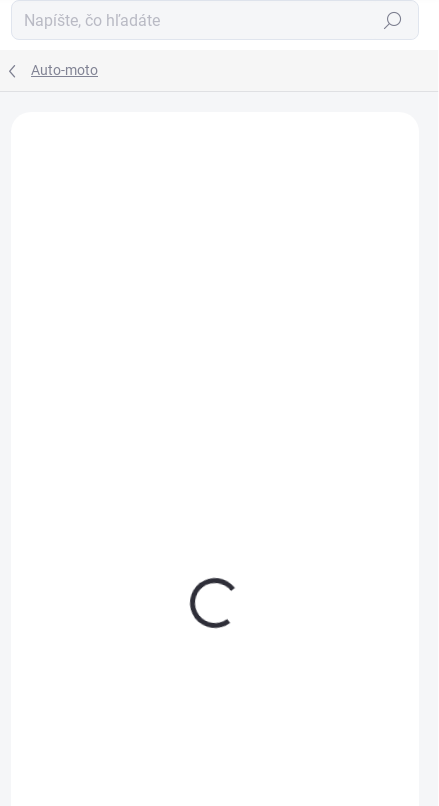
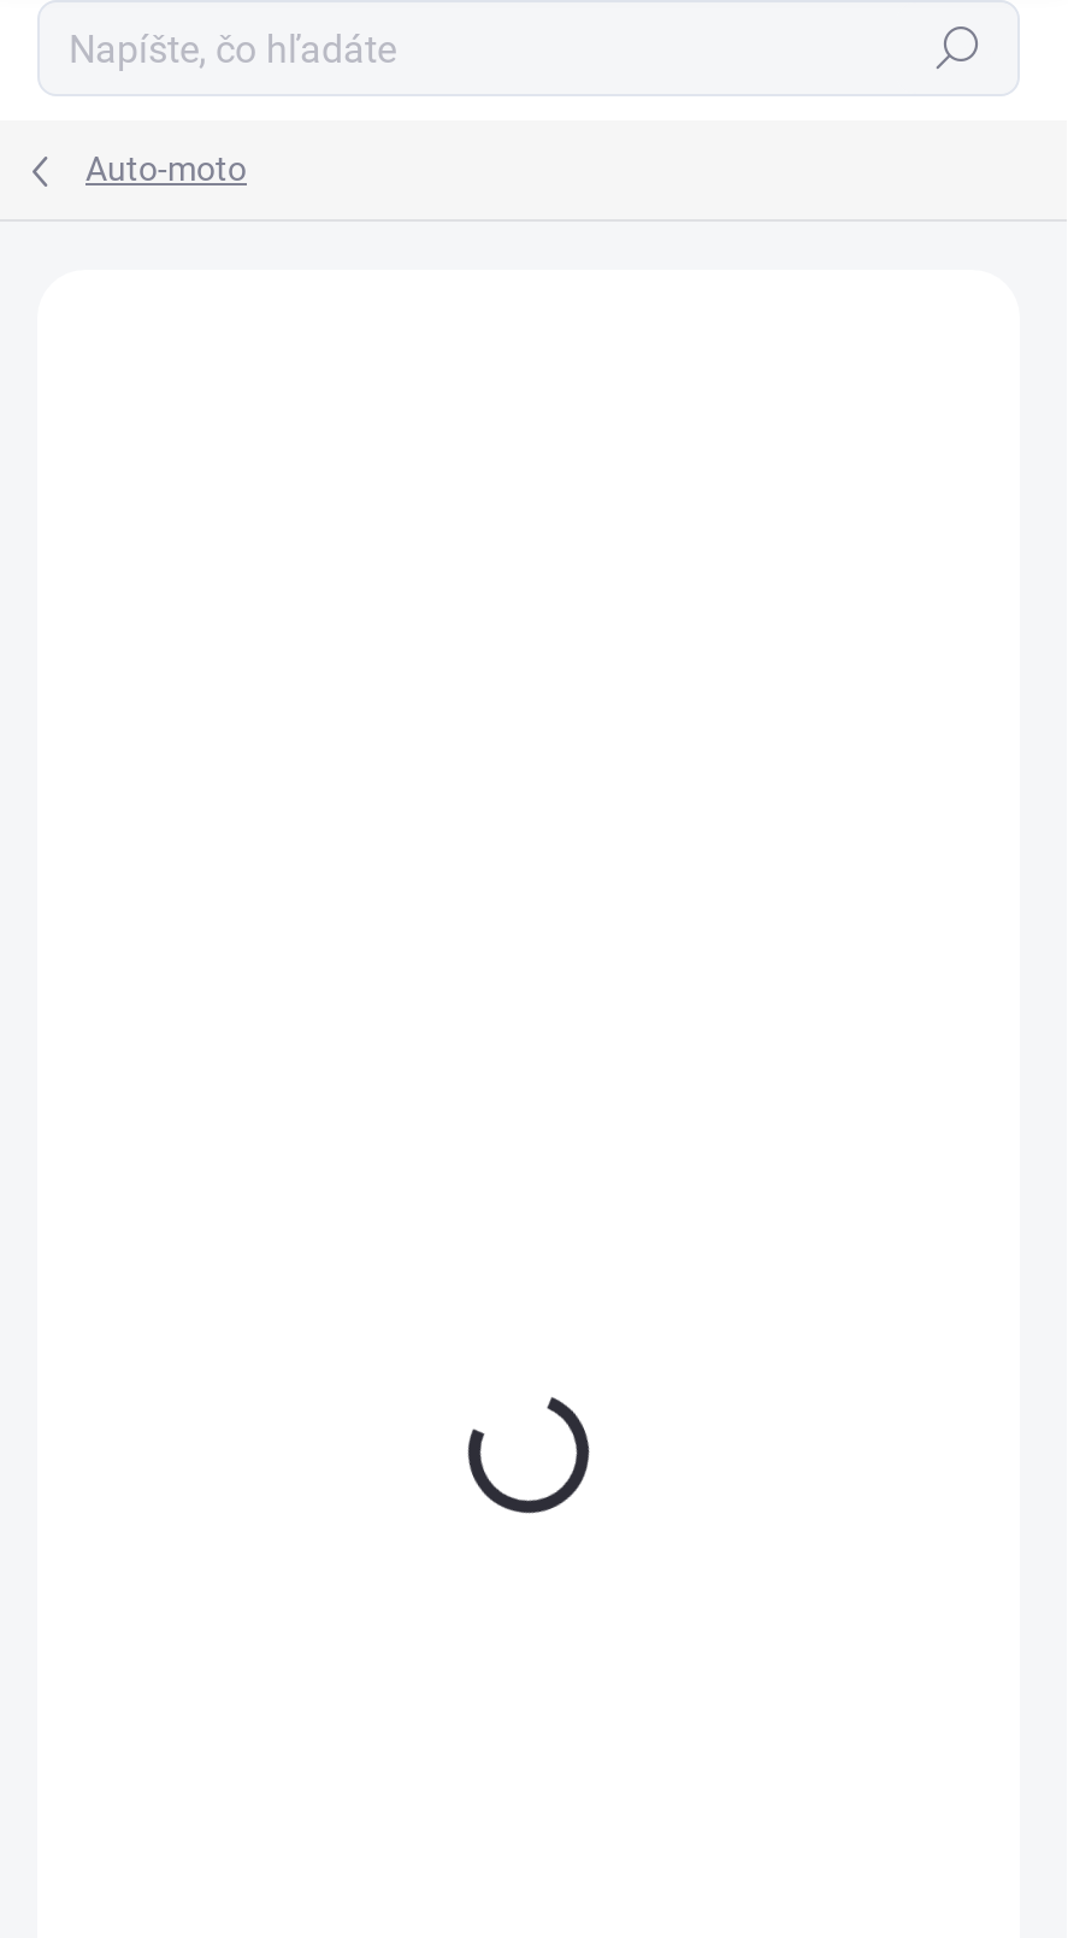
[192,576,241,627] [image] -> [476,1390,594,1506] [image]

